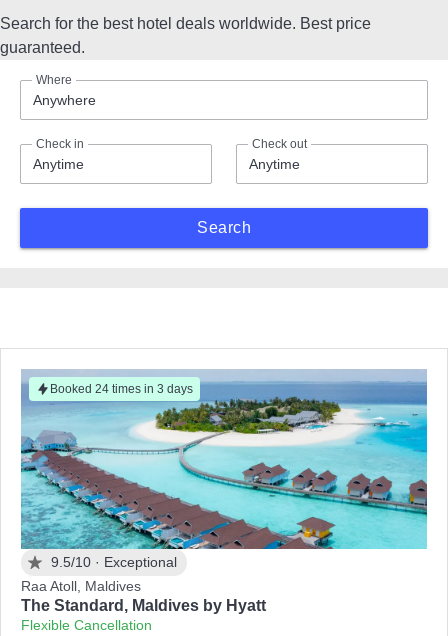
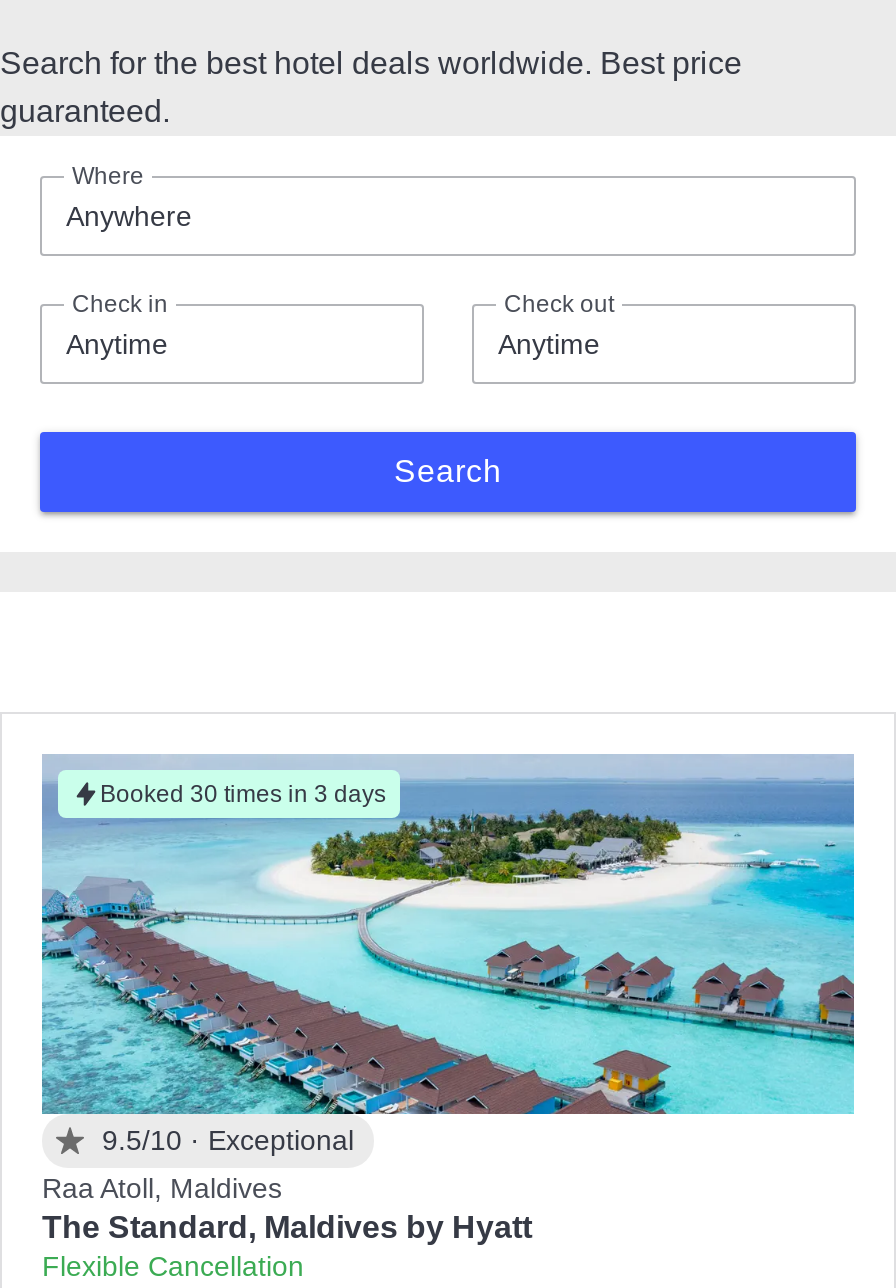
[50,382,193,396] Booked 24 times in 3 days -> [100,780,386,808] Booked 30 times in 3 days

